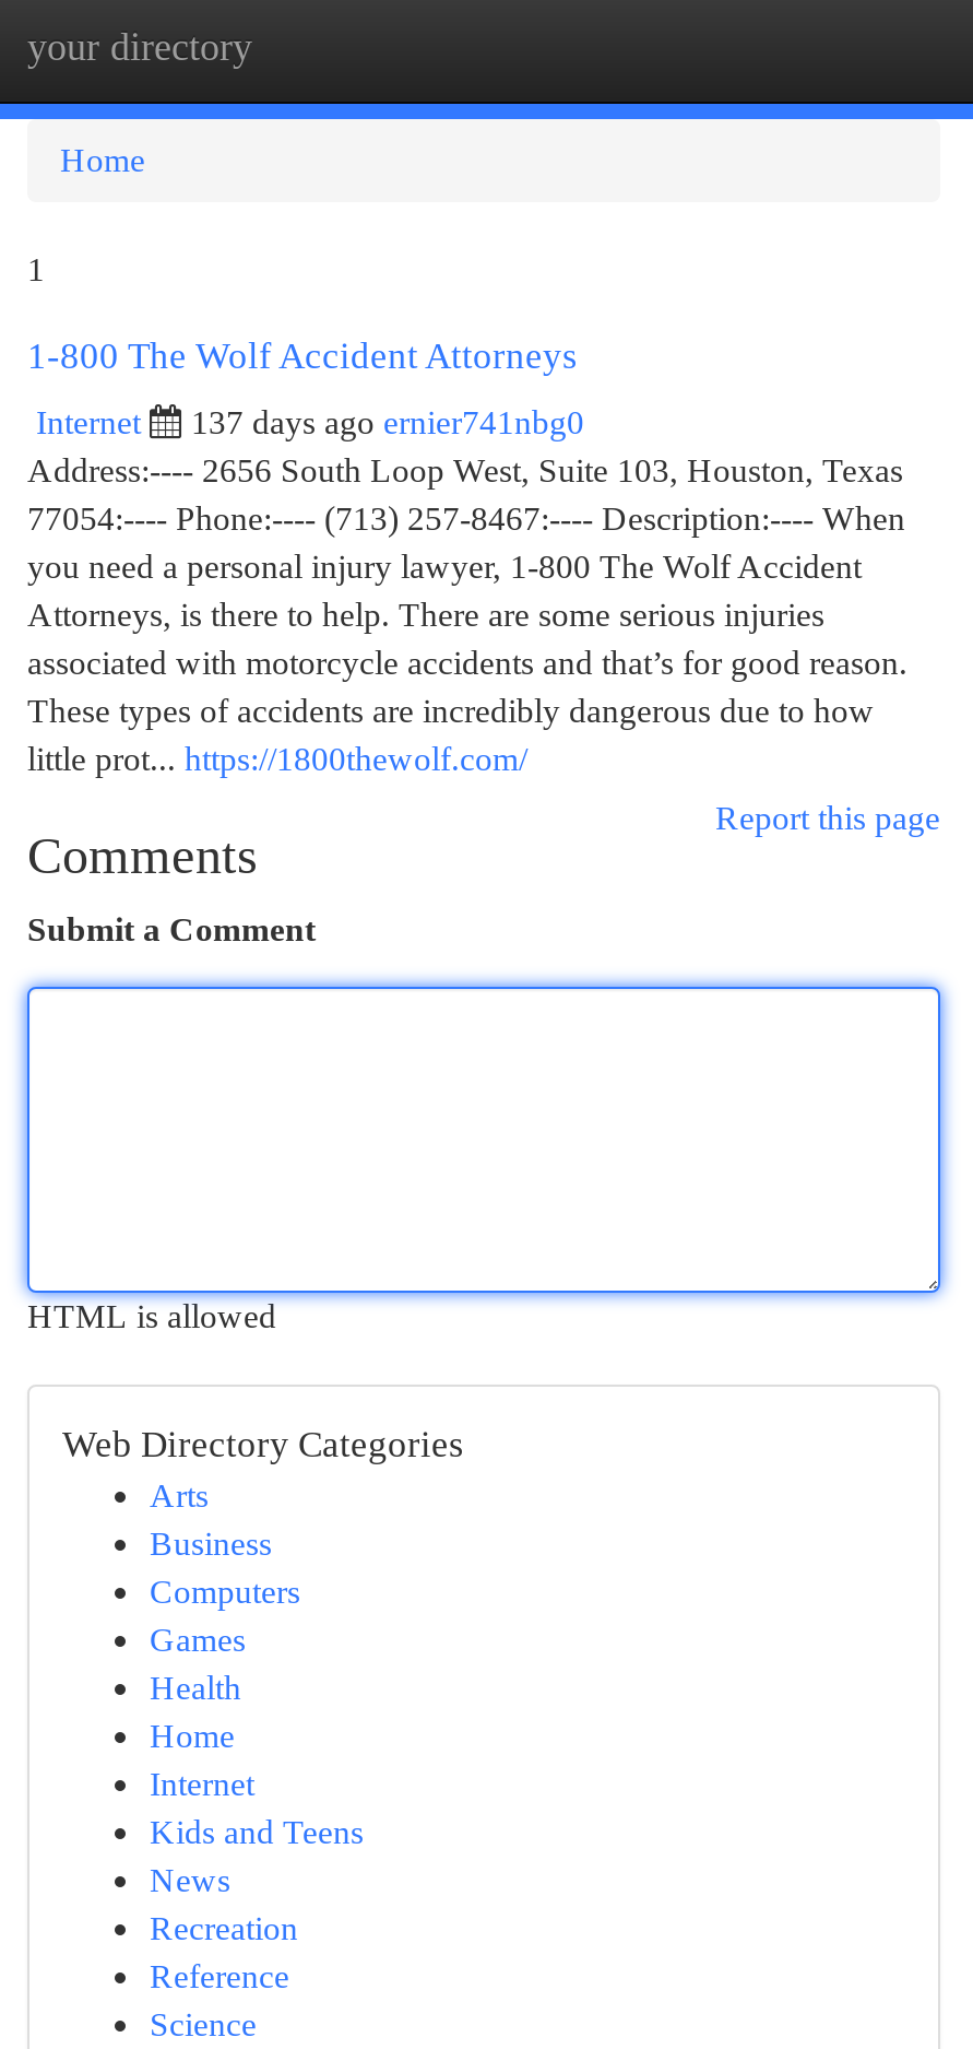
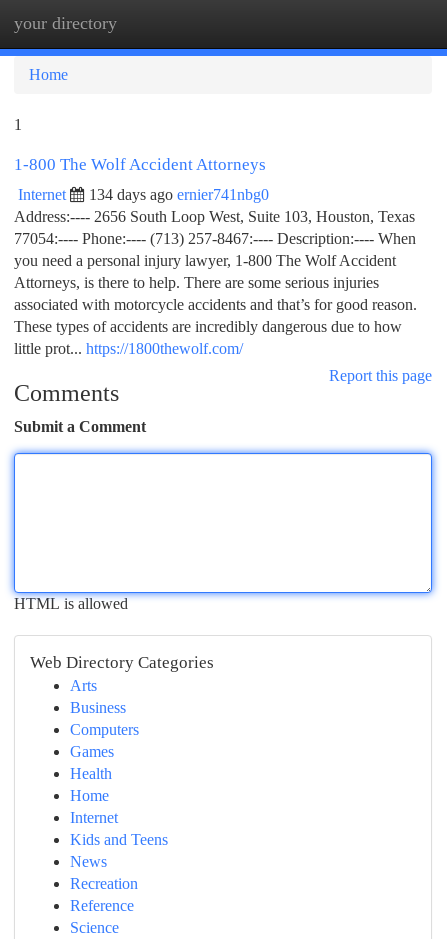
[191,403,584,440] 137 days ago ernier741nbg0 -> [89,186,269,203] 134 days ago ernier741nbg0

